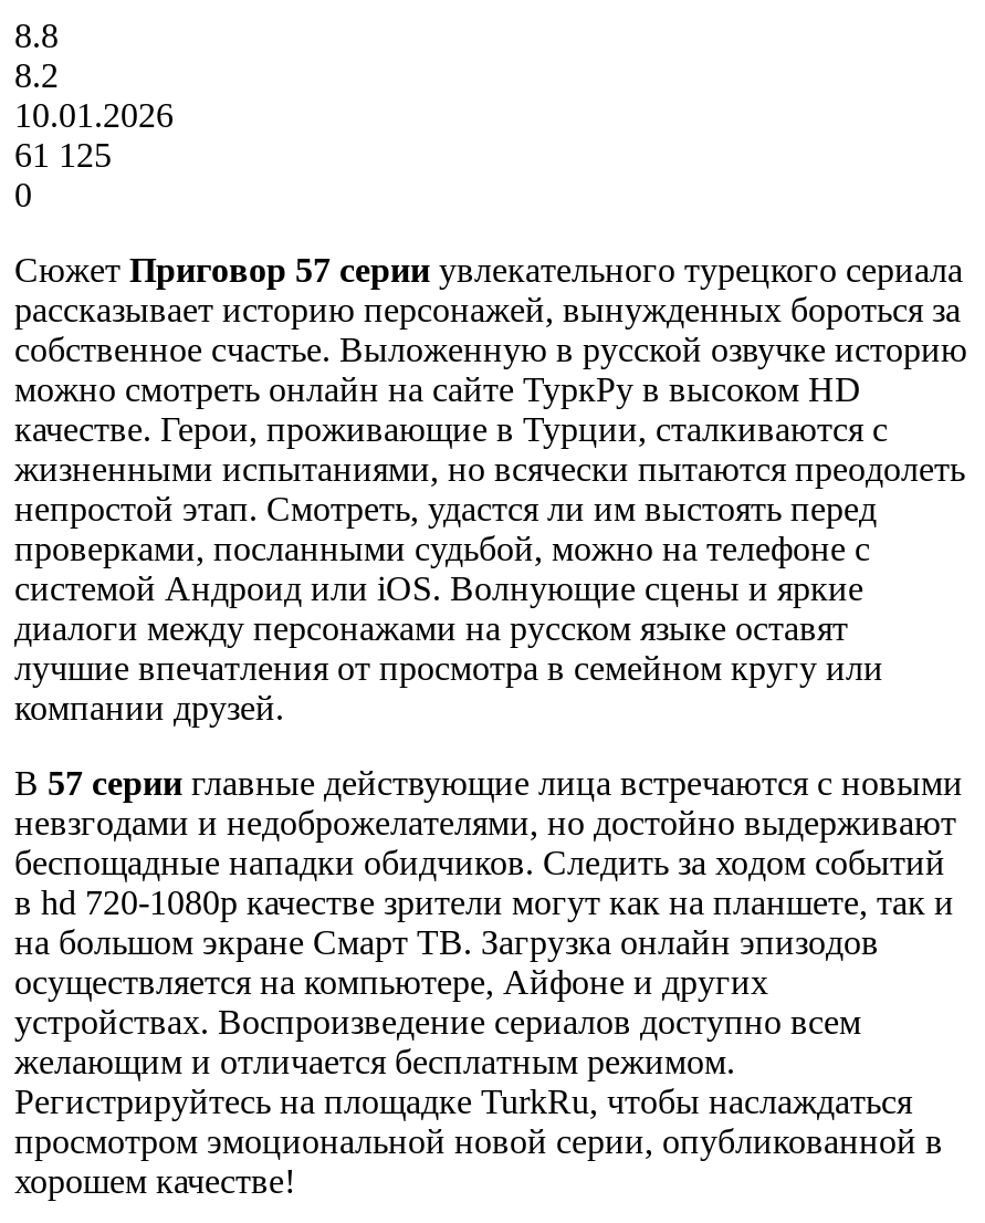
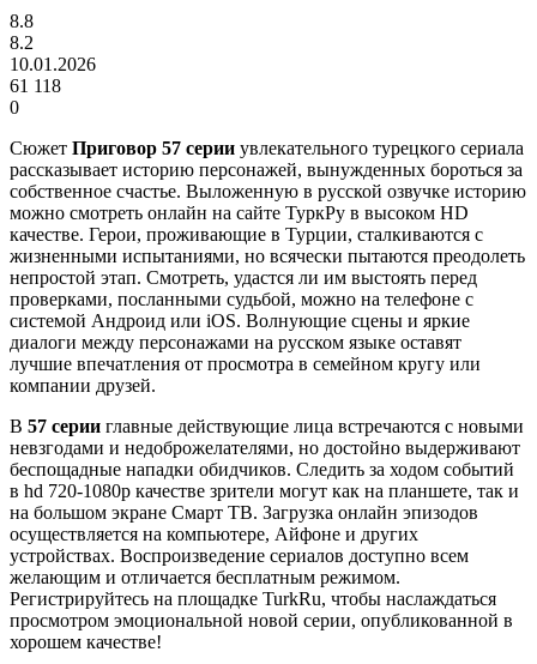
[14,135,112,173] 61 125 -> [10,75,61,95] 61 118

